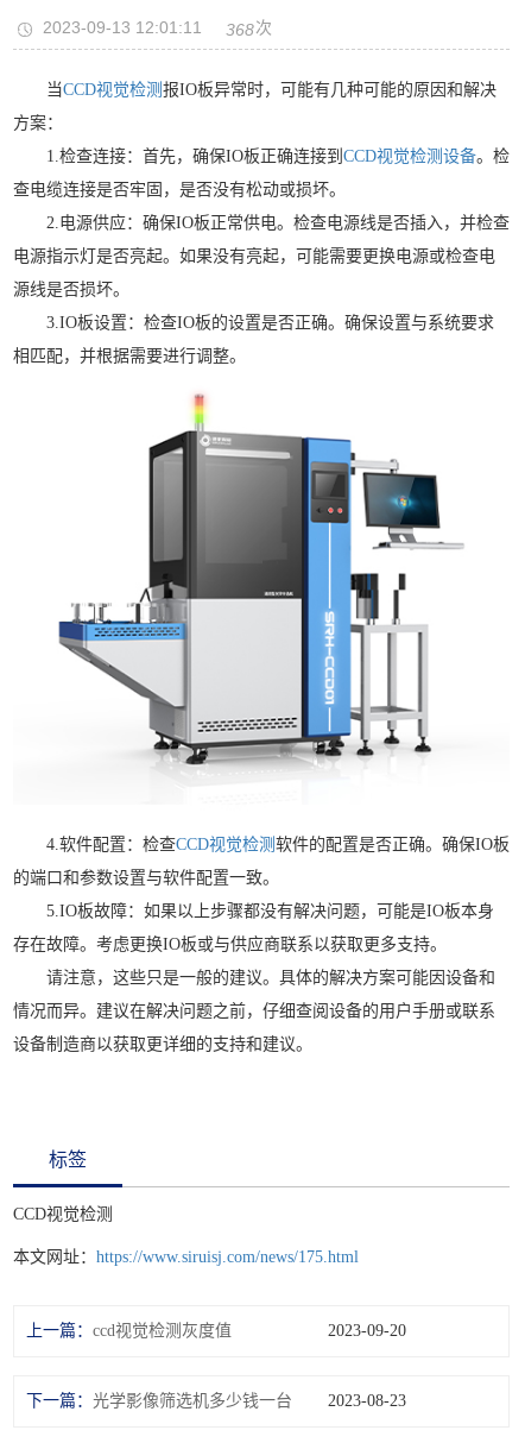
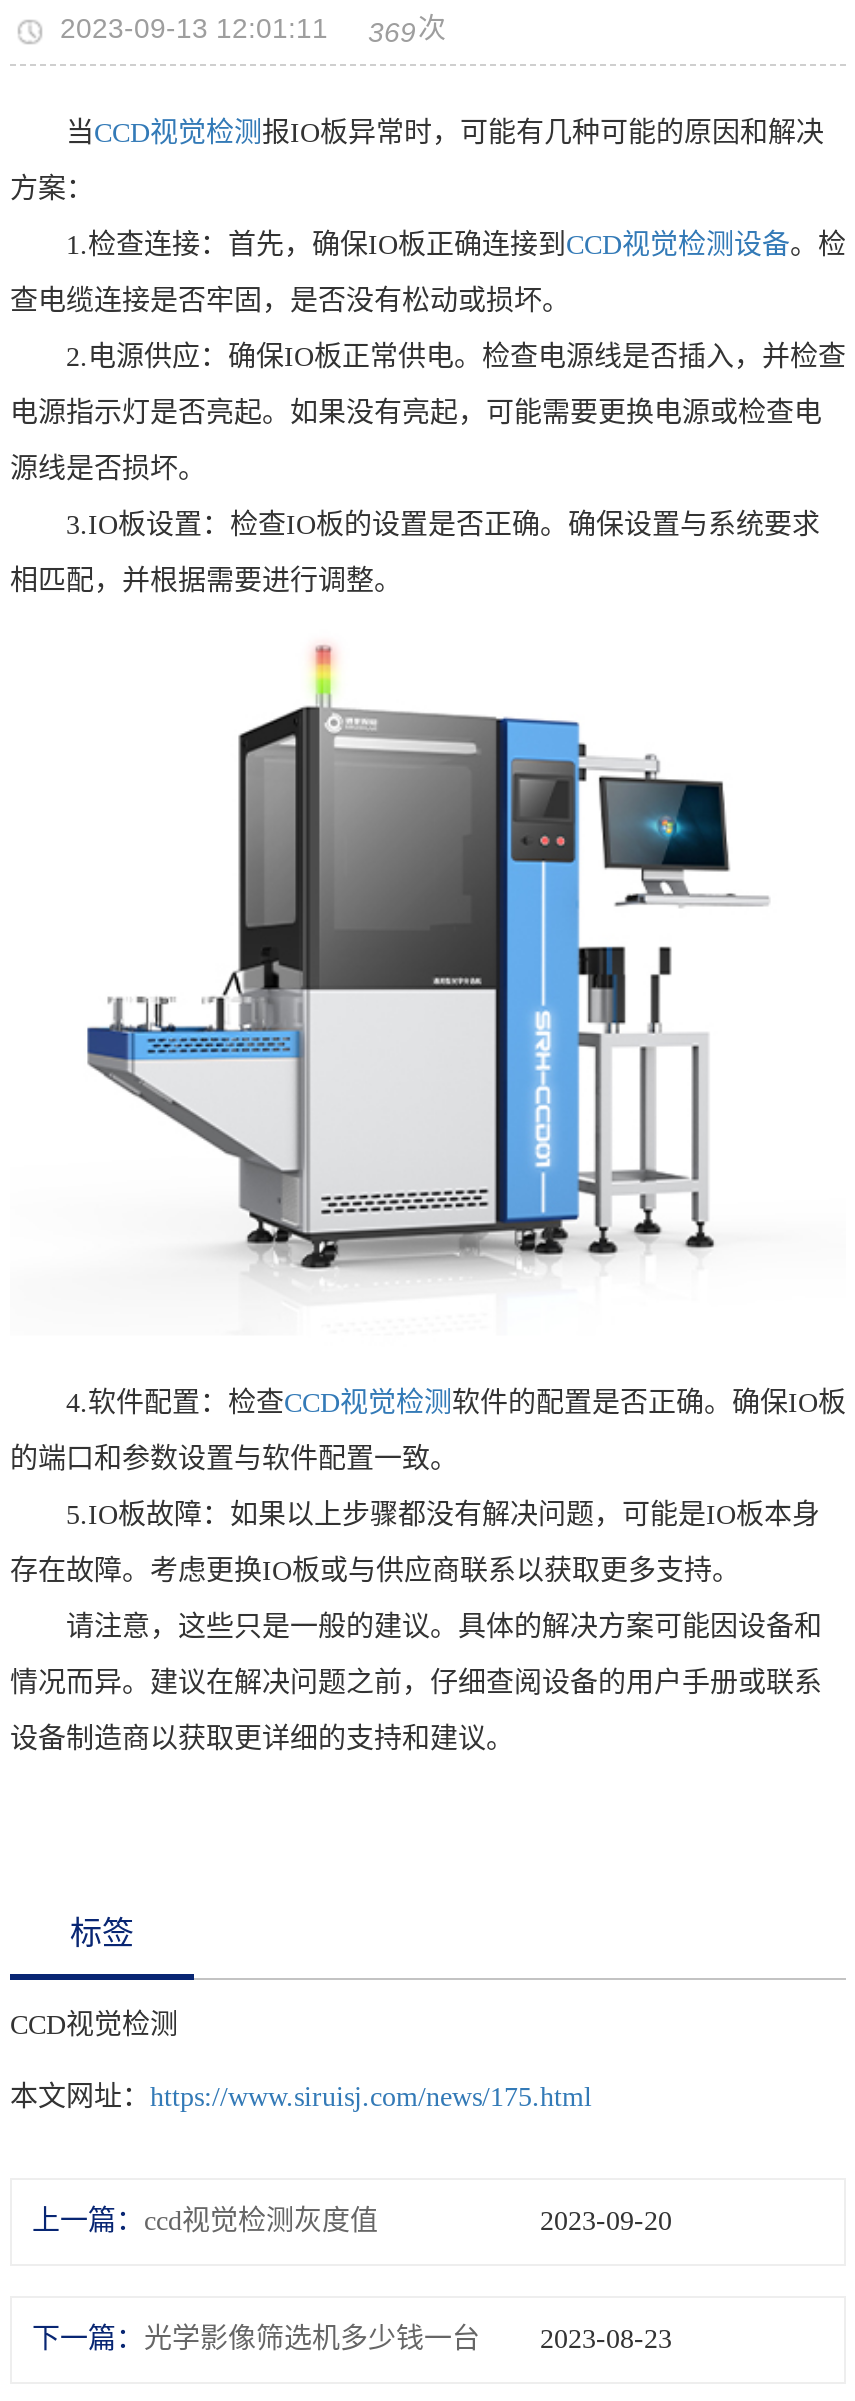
[43,18,272,39] 2023-09-13 12:01:11 368次 -> [60,12,446,47] 2023-09-13 12:01:11 369次

